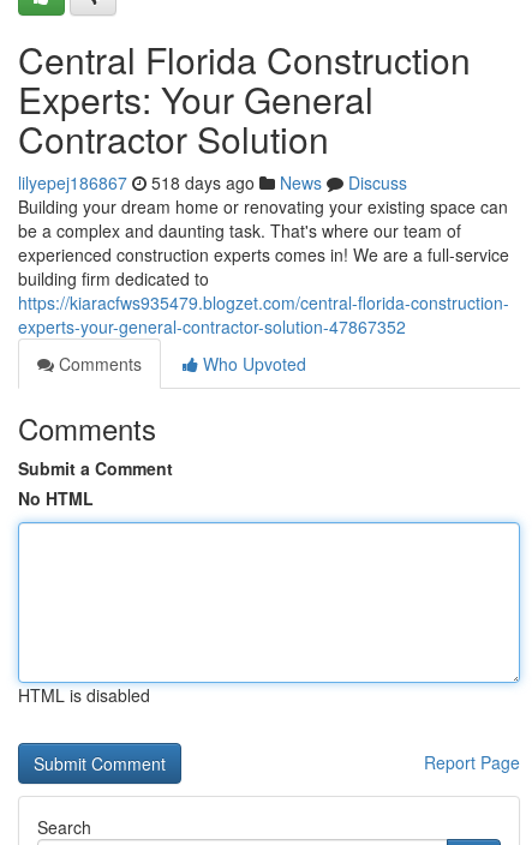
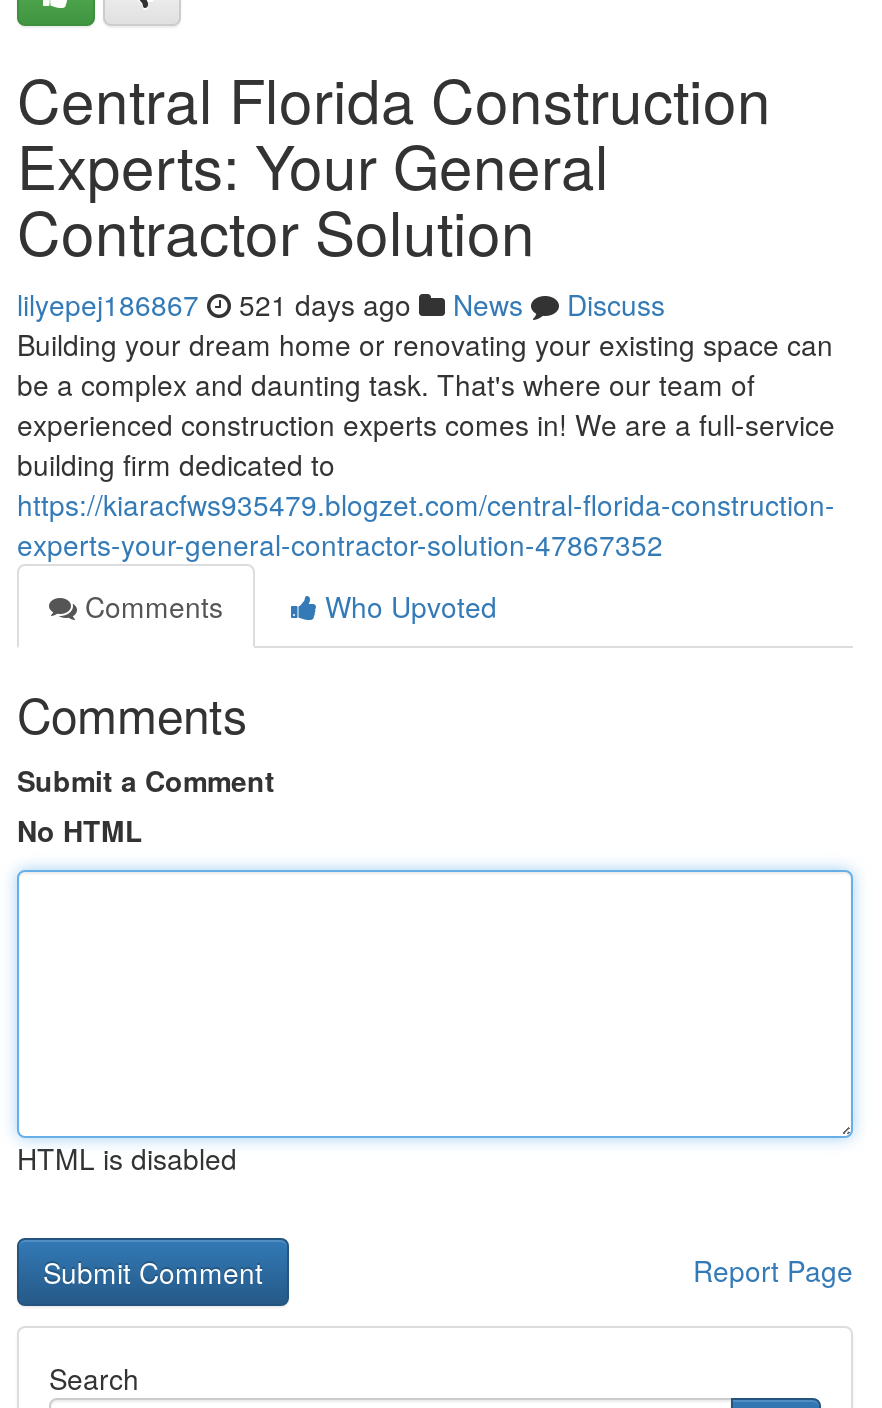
[18,170,407,194] lilyepej186867 518 days ago News Discuss -> [17,284,665,324] lilyepej186867 521 days ago News Discuss

